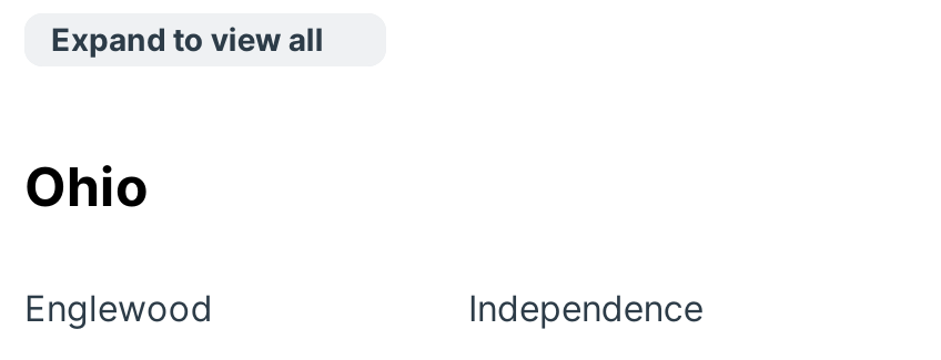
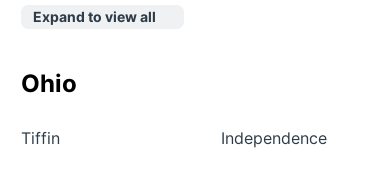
[24,285,213,329] Englewood -> [21,128,60,148] Tiffin

